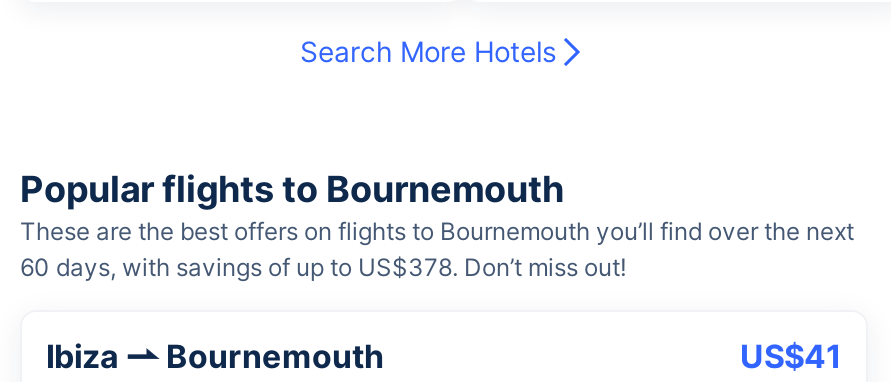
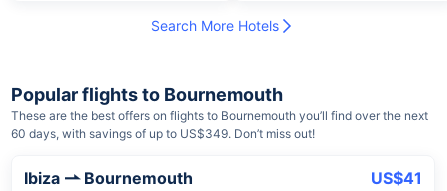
[20,252,626,282] 60 days, with savings of up to US$378. Don’t miss out! -> [11,126,315,141] 60 days, with savings of up to US$349. Don’t miss out!

